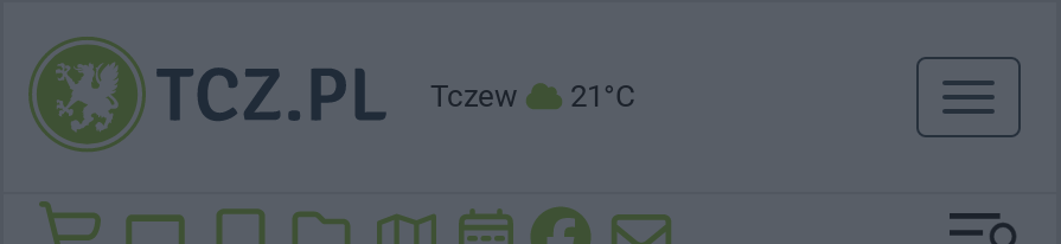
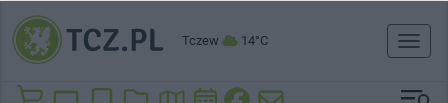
[430,78,634,114] Tczew 21°C -> [182,33,268,48] Tczew 14°C

